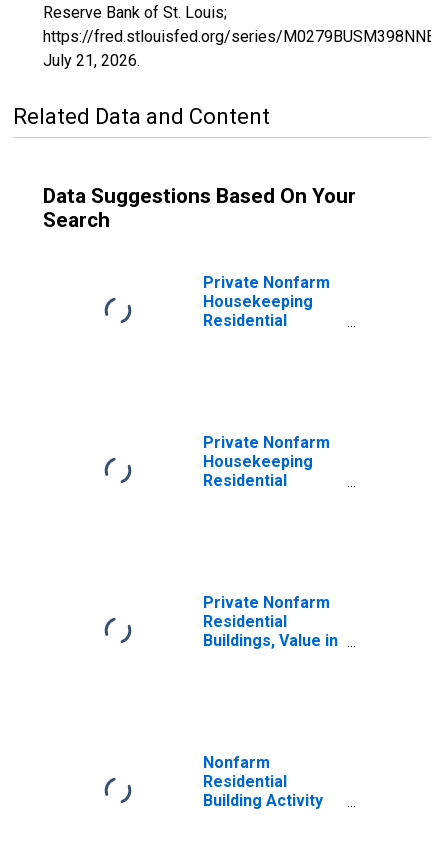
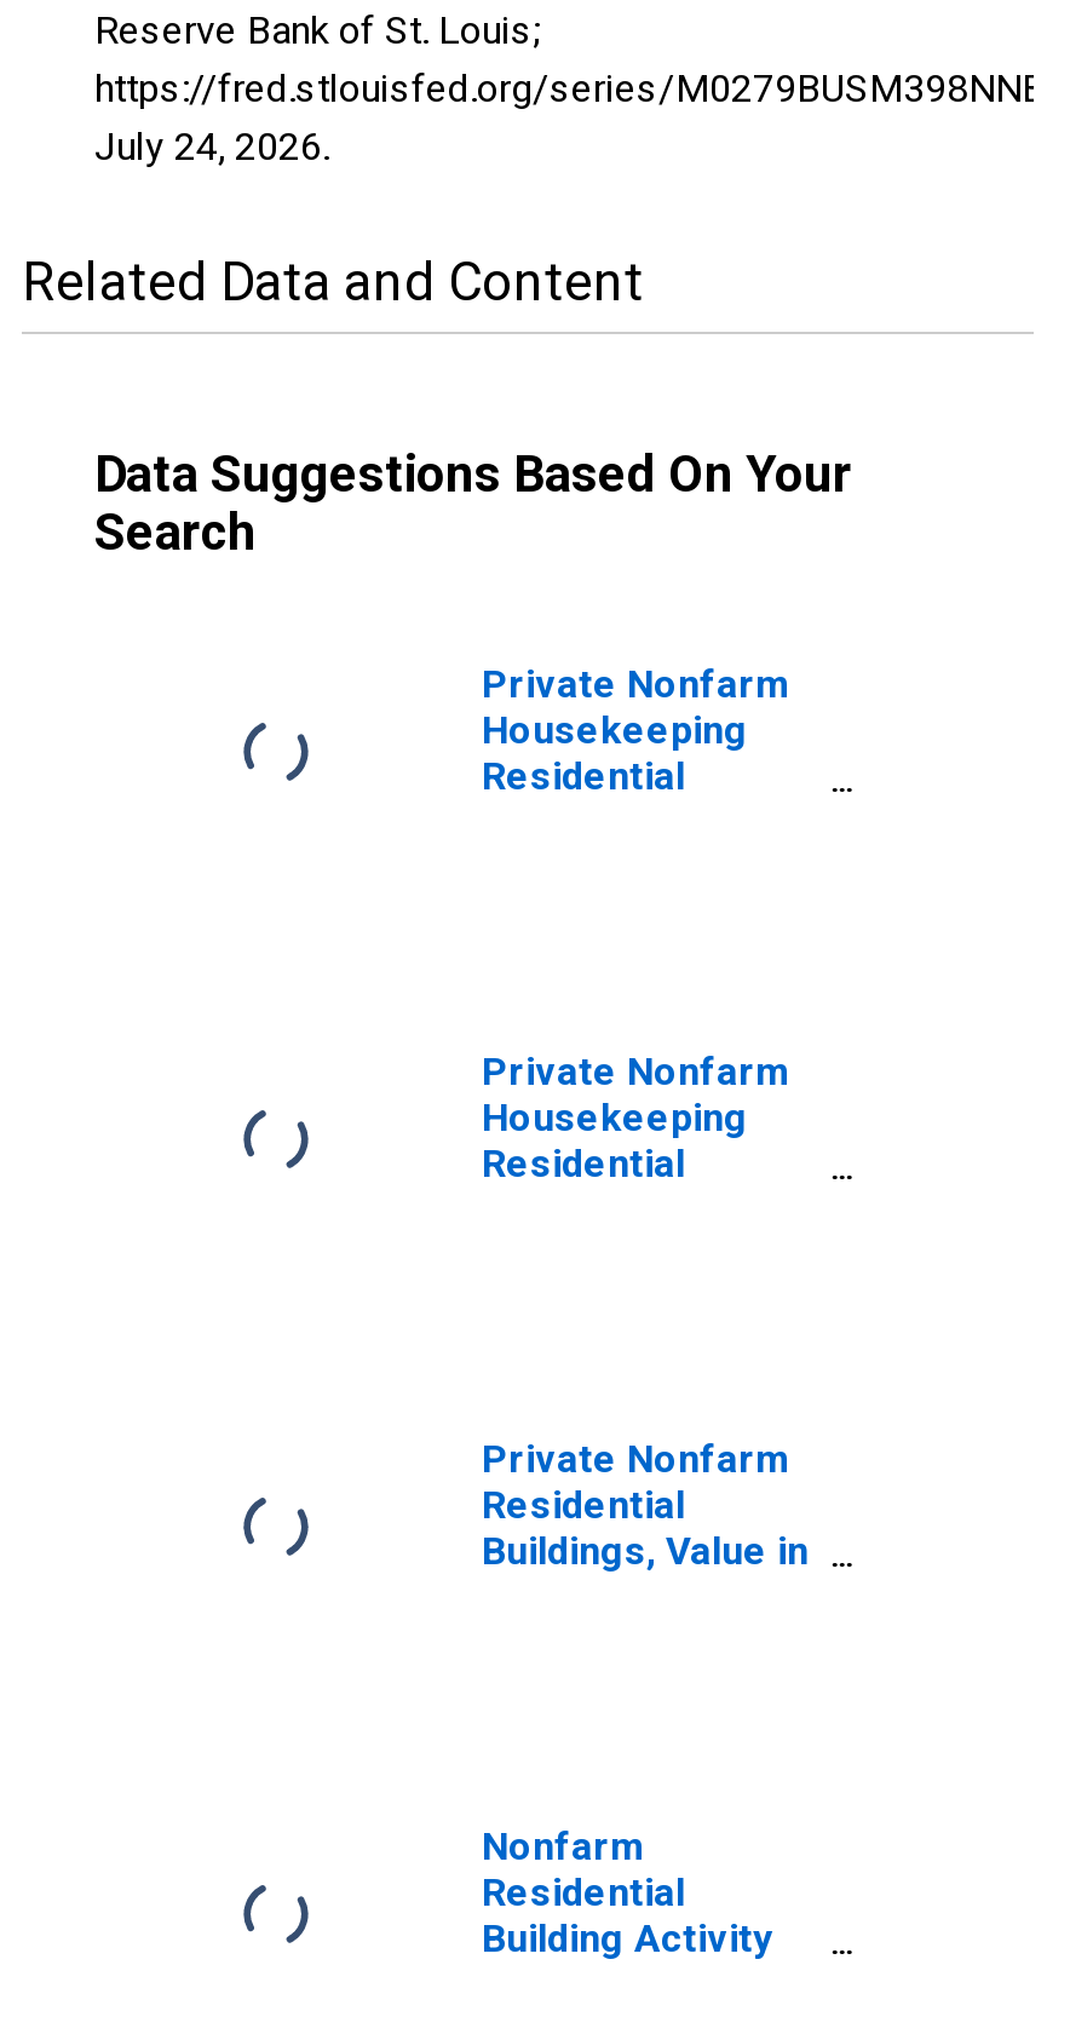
[43,51,140,70] July 21, 2026. -> [94,123,329,169] July 24, 2026.

